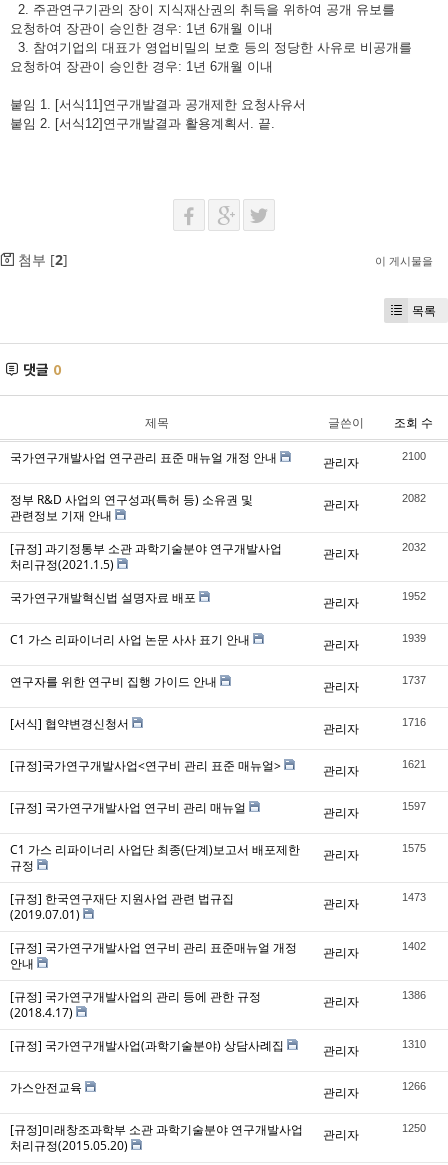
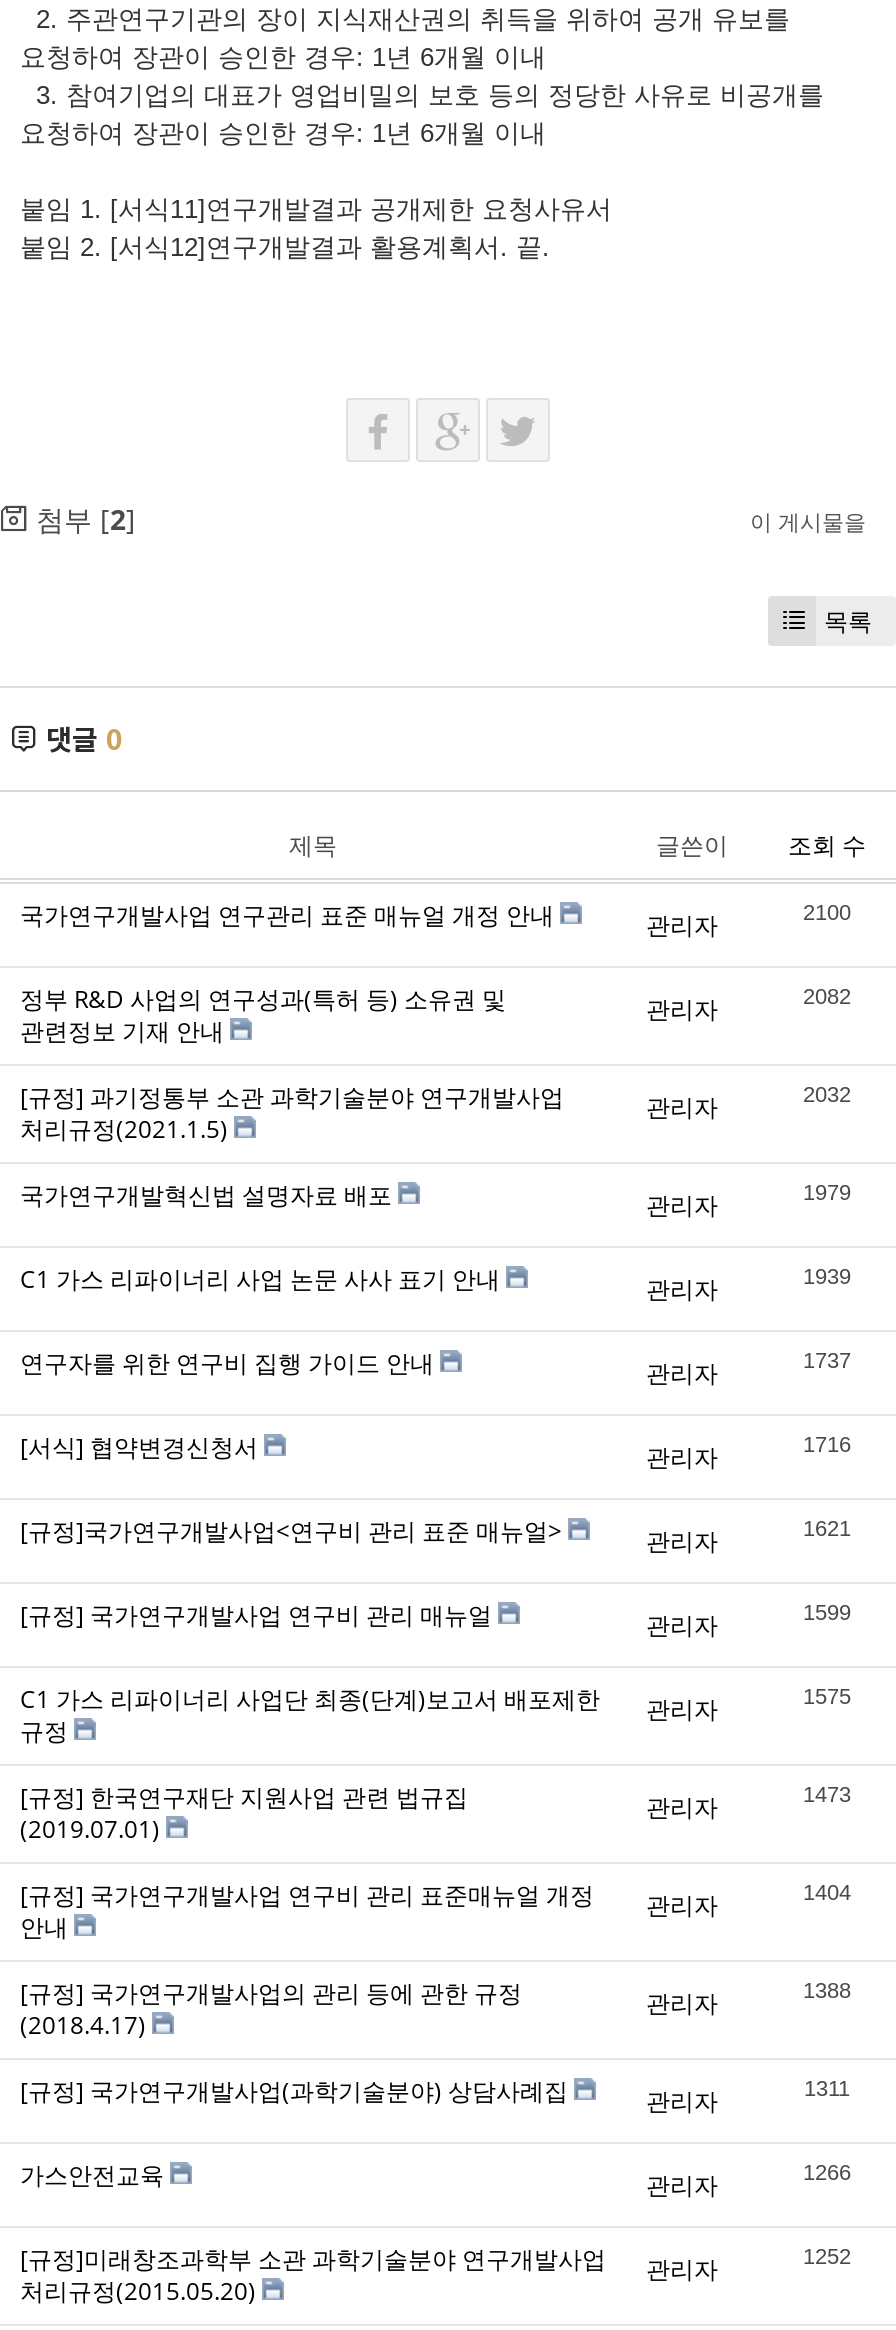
[401,590,425,602] 1952 -> [803,1181,851,1205] 1979
[401,800,425,812] 1597 -> [803,1601,851,1625] 1599
[401,940,425,952] 1402 -> [803,1881,851,1905] 1404
[401,989,425,1001] 1386 -> [803,1979,851,2003] 1388
[401,1038,425,1050] 1310 -> [804,2077,850,2101] 1311
[401,1122,425,1134] 1250 -> [803,2245,851,2269] 1252

